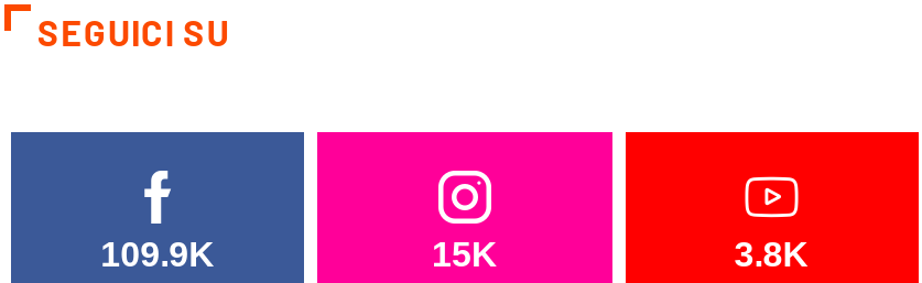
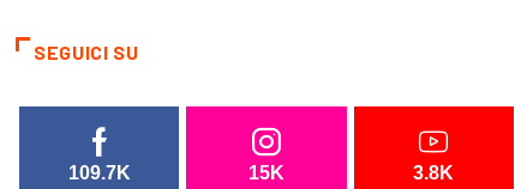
[101,235,215,273] 109.9K -> [68,162,130,183] 109.7K

